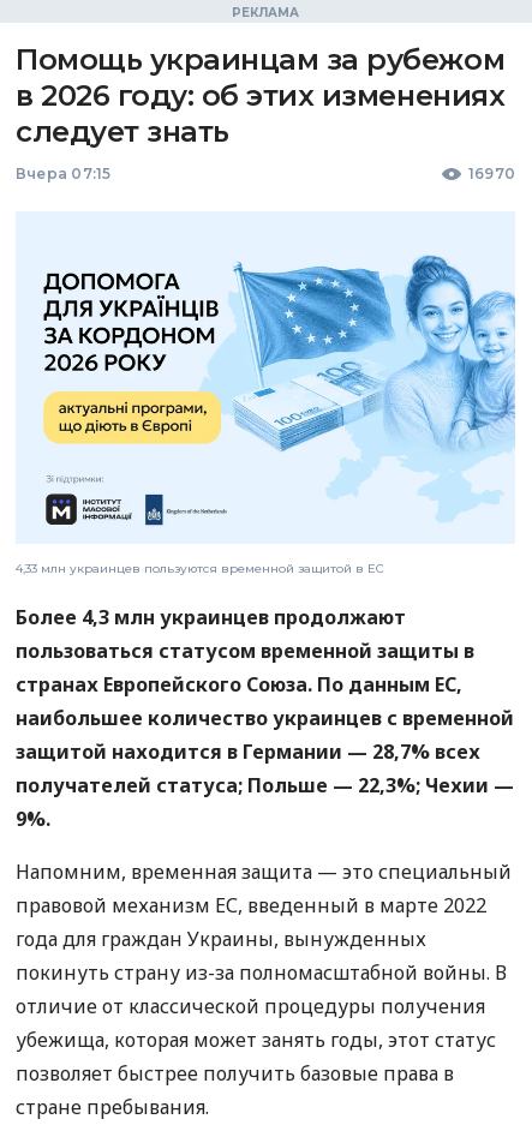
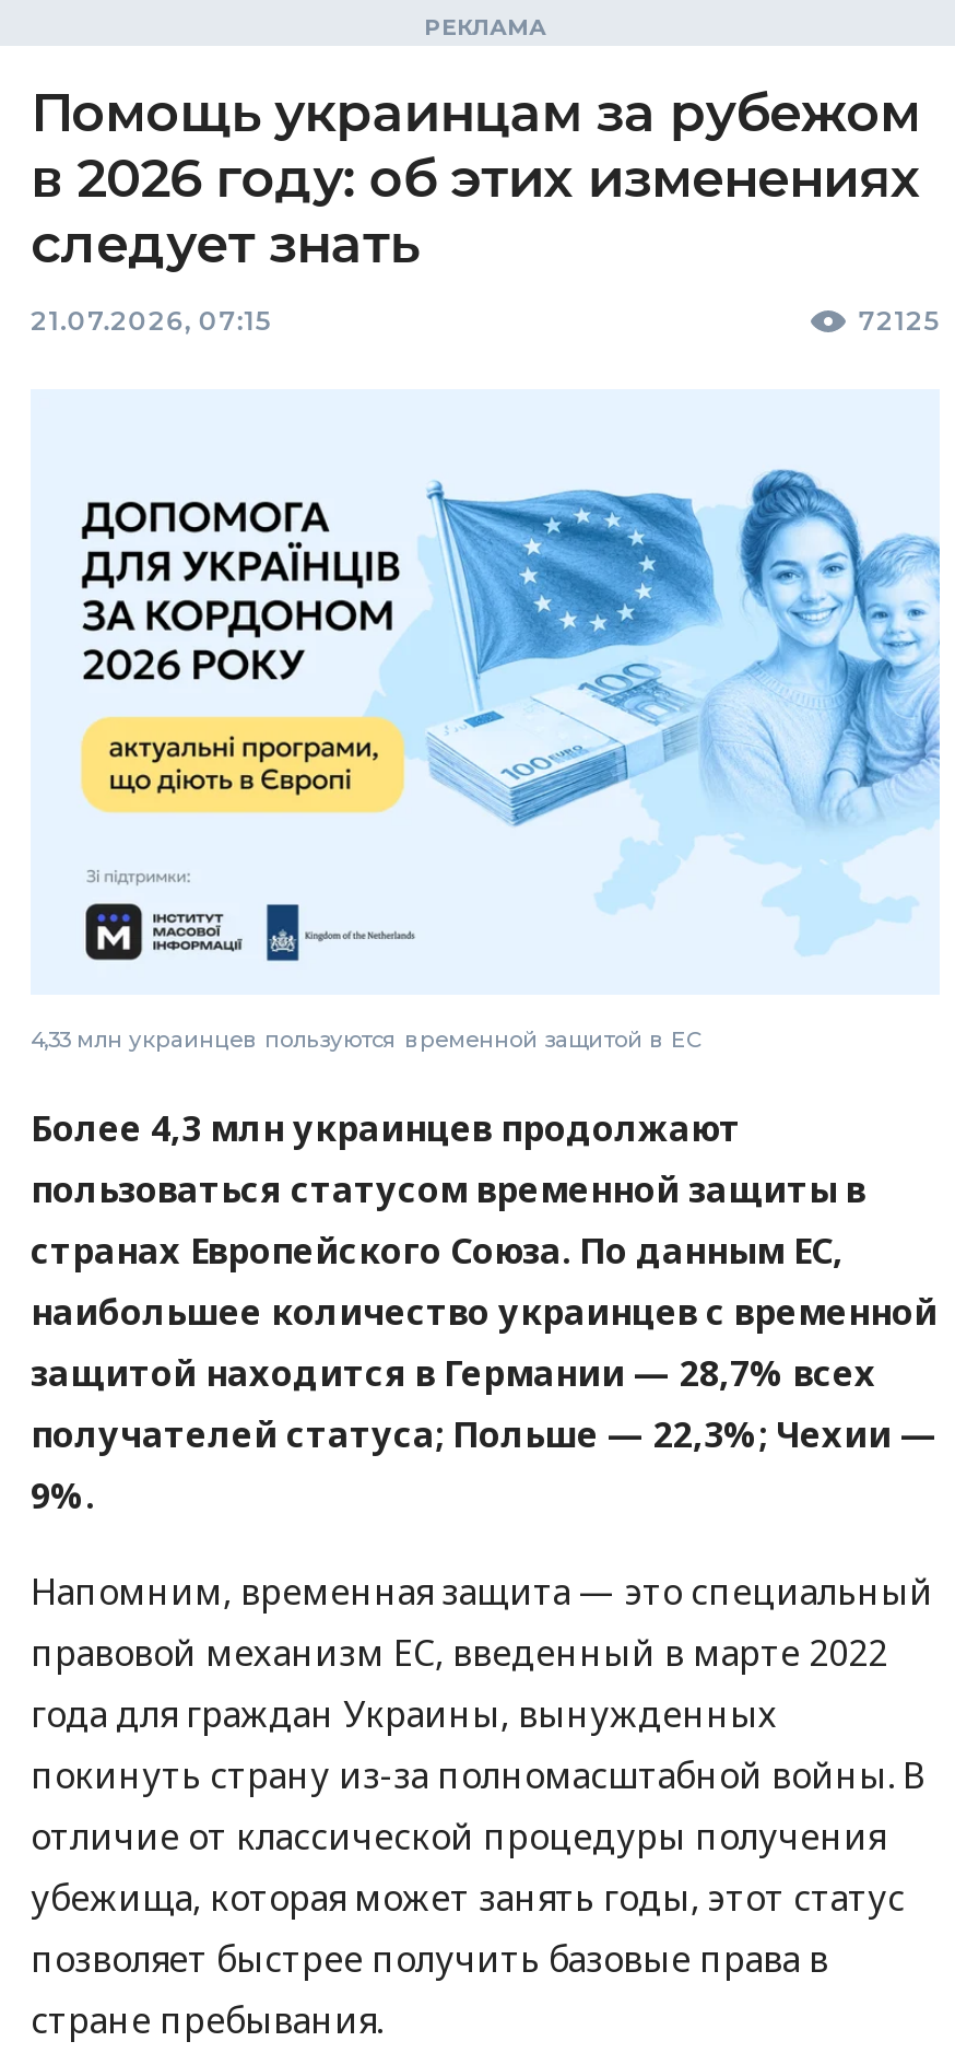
[16,164,515,182] Вчера 07:15 | 16970 -> [31,303,940,336] 21.07.2026, 07:15 | 72125

